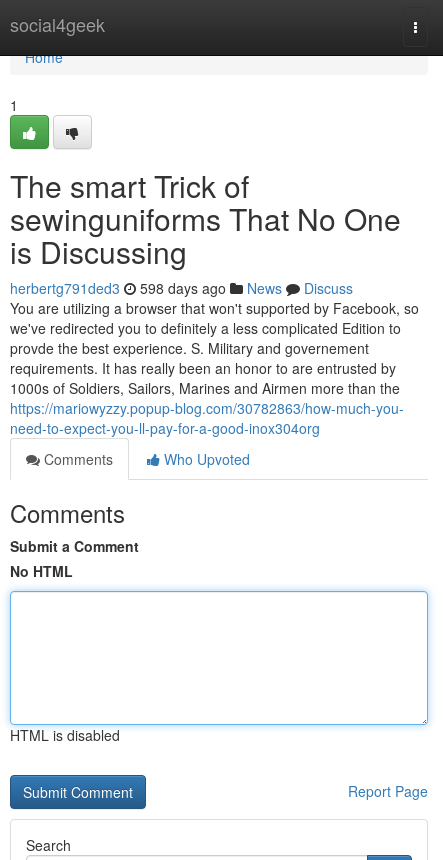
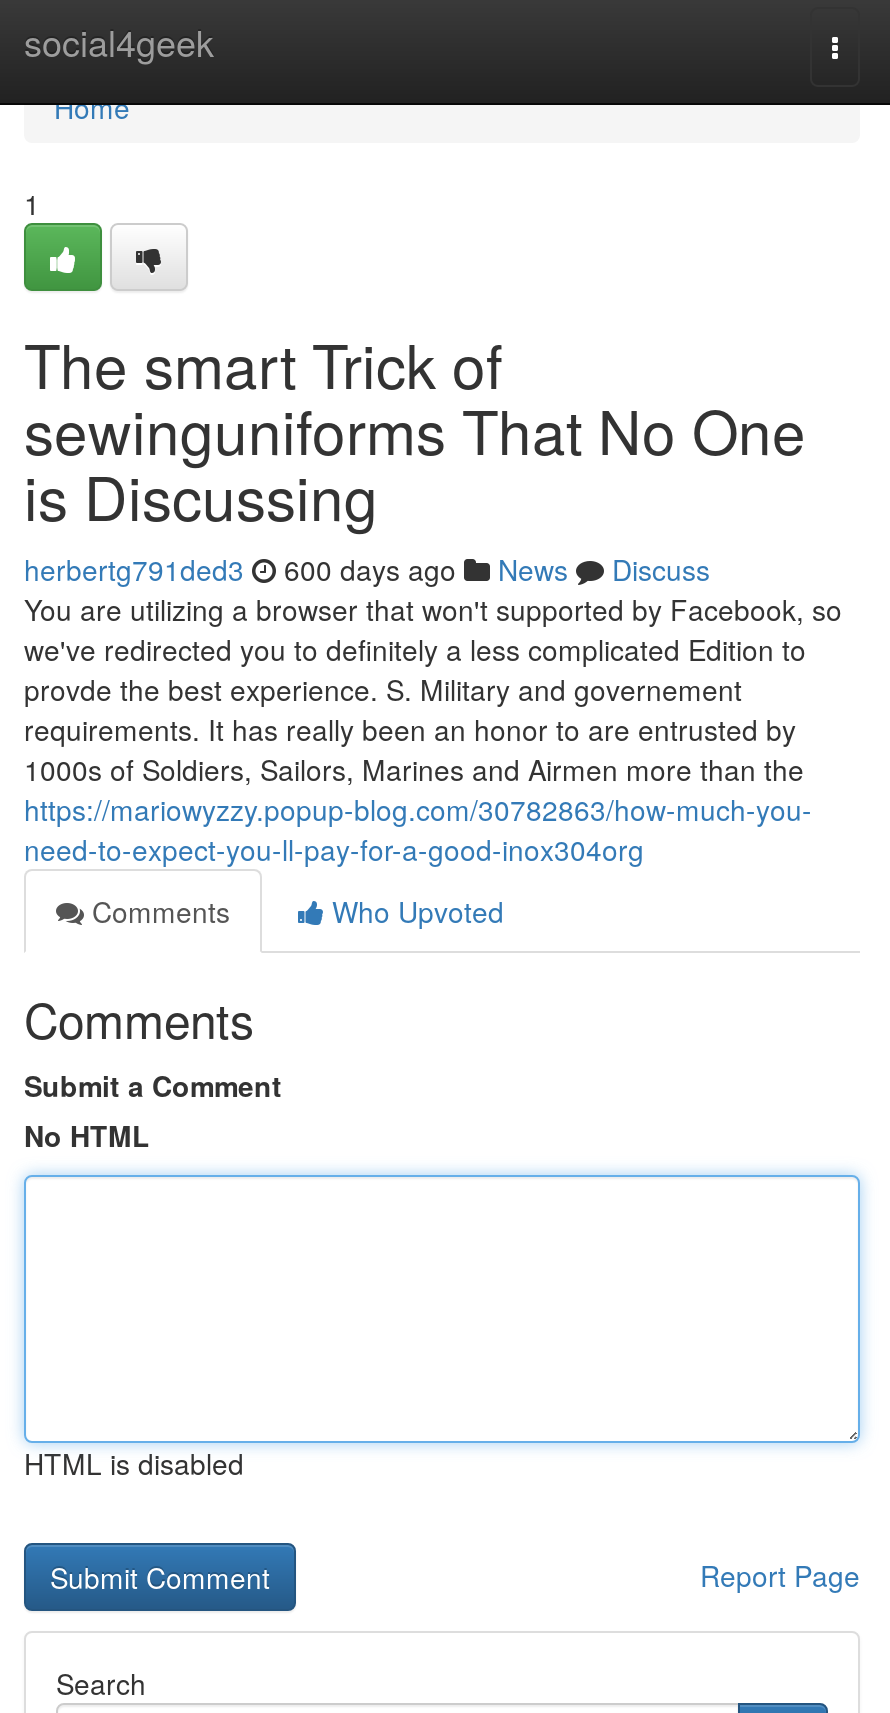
[10,278,353,298] herbertg791ded3 598 days ago News Discuss -> [24,549,710,589] herbertg791ded3 600 days ago News Discuss

